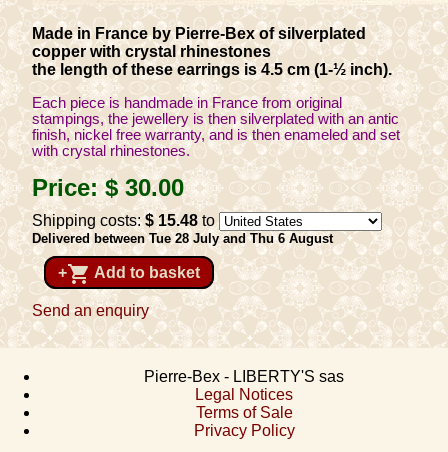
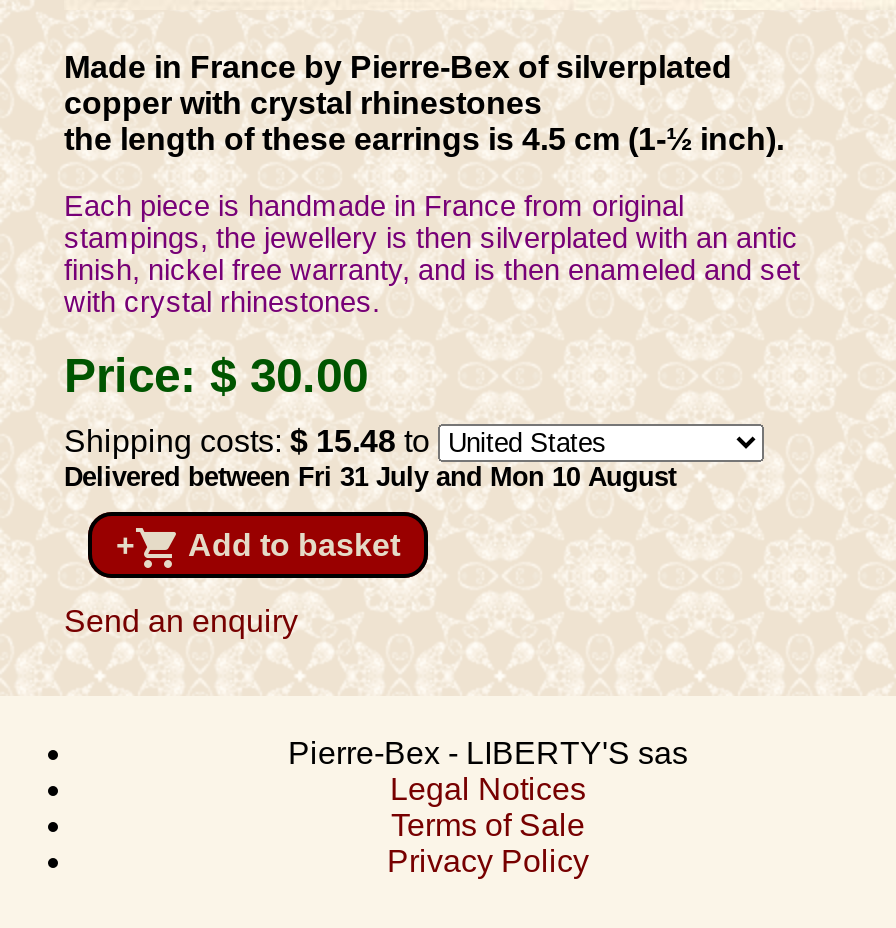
[32,231,333,246] Delivered between Tue 28 July and Thu 6 August -> [64,462,676,492] Delivered between Fri 31 July and Mon 10 August

